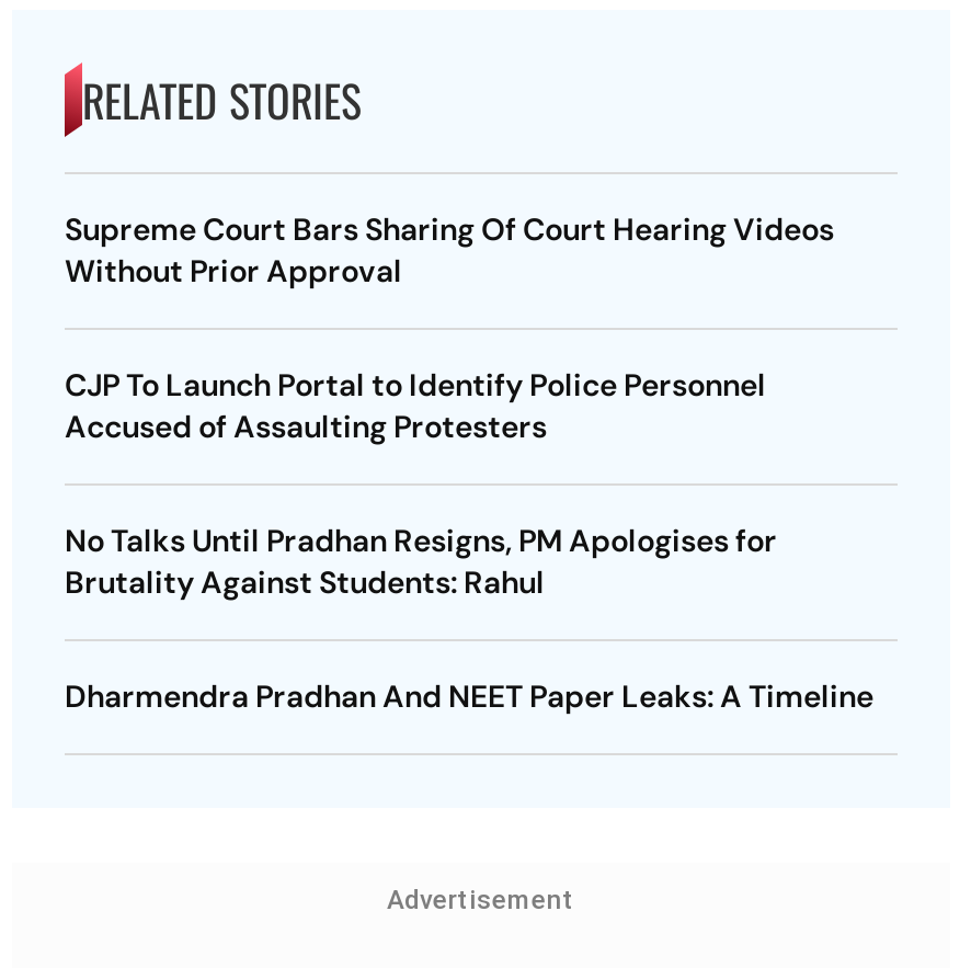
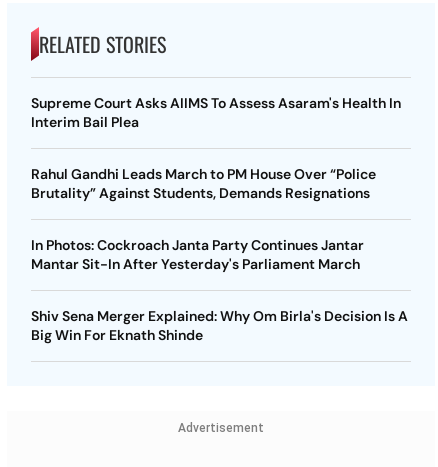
[65,208,834,289] Supreme Court Bars Sharing Of Court Hearing Videos | Without Prior Approval -> [31,94,401,131] Supreme Court Asks AIIMS To Assess Asaram's Health In | Interim Bail Plea
[65,364,766,445] CJP To Launch Portal to Identify Police Personnel | Accused of Assaulting Protesters -> [31,165,376,202] Rahul Gandhi Leads March to PM House Over “Police | Brutality” Against Students, Demands Resignations
[65,519,777,601] No Talks Until Pradhan Resigns, PM Apologises for | Brutality Against Students: Rahul -> [31,236,364,273] In Photos: Cockroach Janta Party Continues Jantar | Mantar Sit-In After Yesterday's Parliament March
[65,675,873,715] Dharmendra Pradhan And NEET Paper Leaks: A Timeline -> [31,307,408,344] Shiv Sena Merger Explained: Why Om Birla's Decision Is A | Big Win For Eknath Shinde

